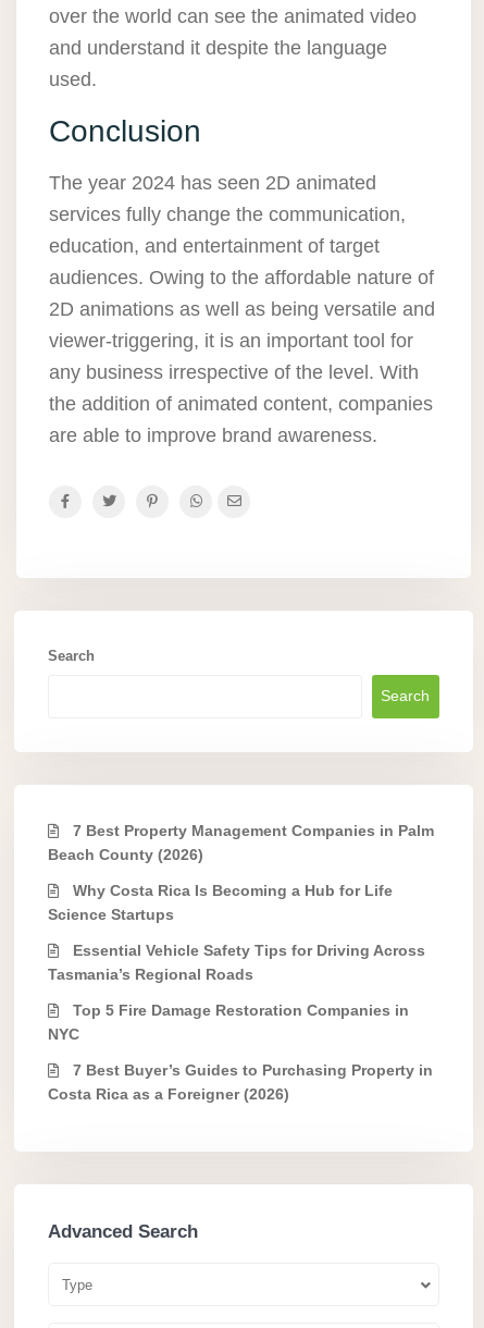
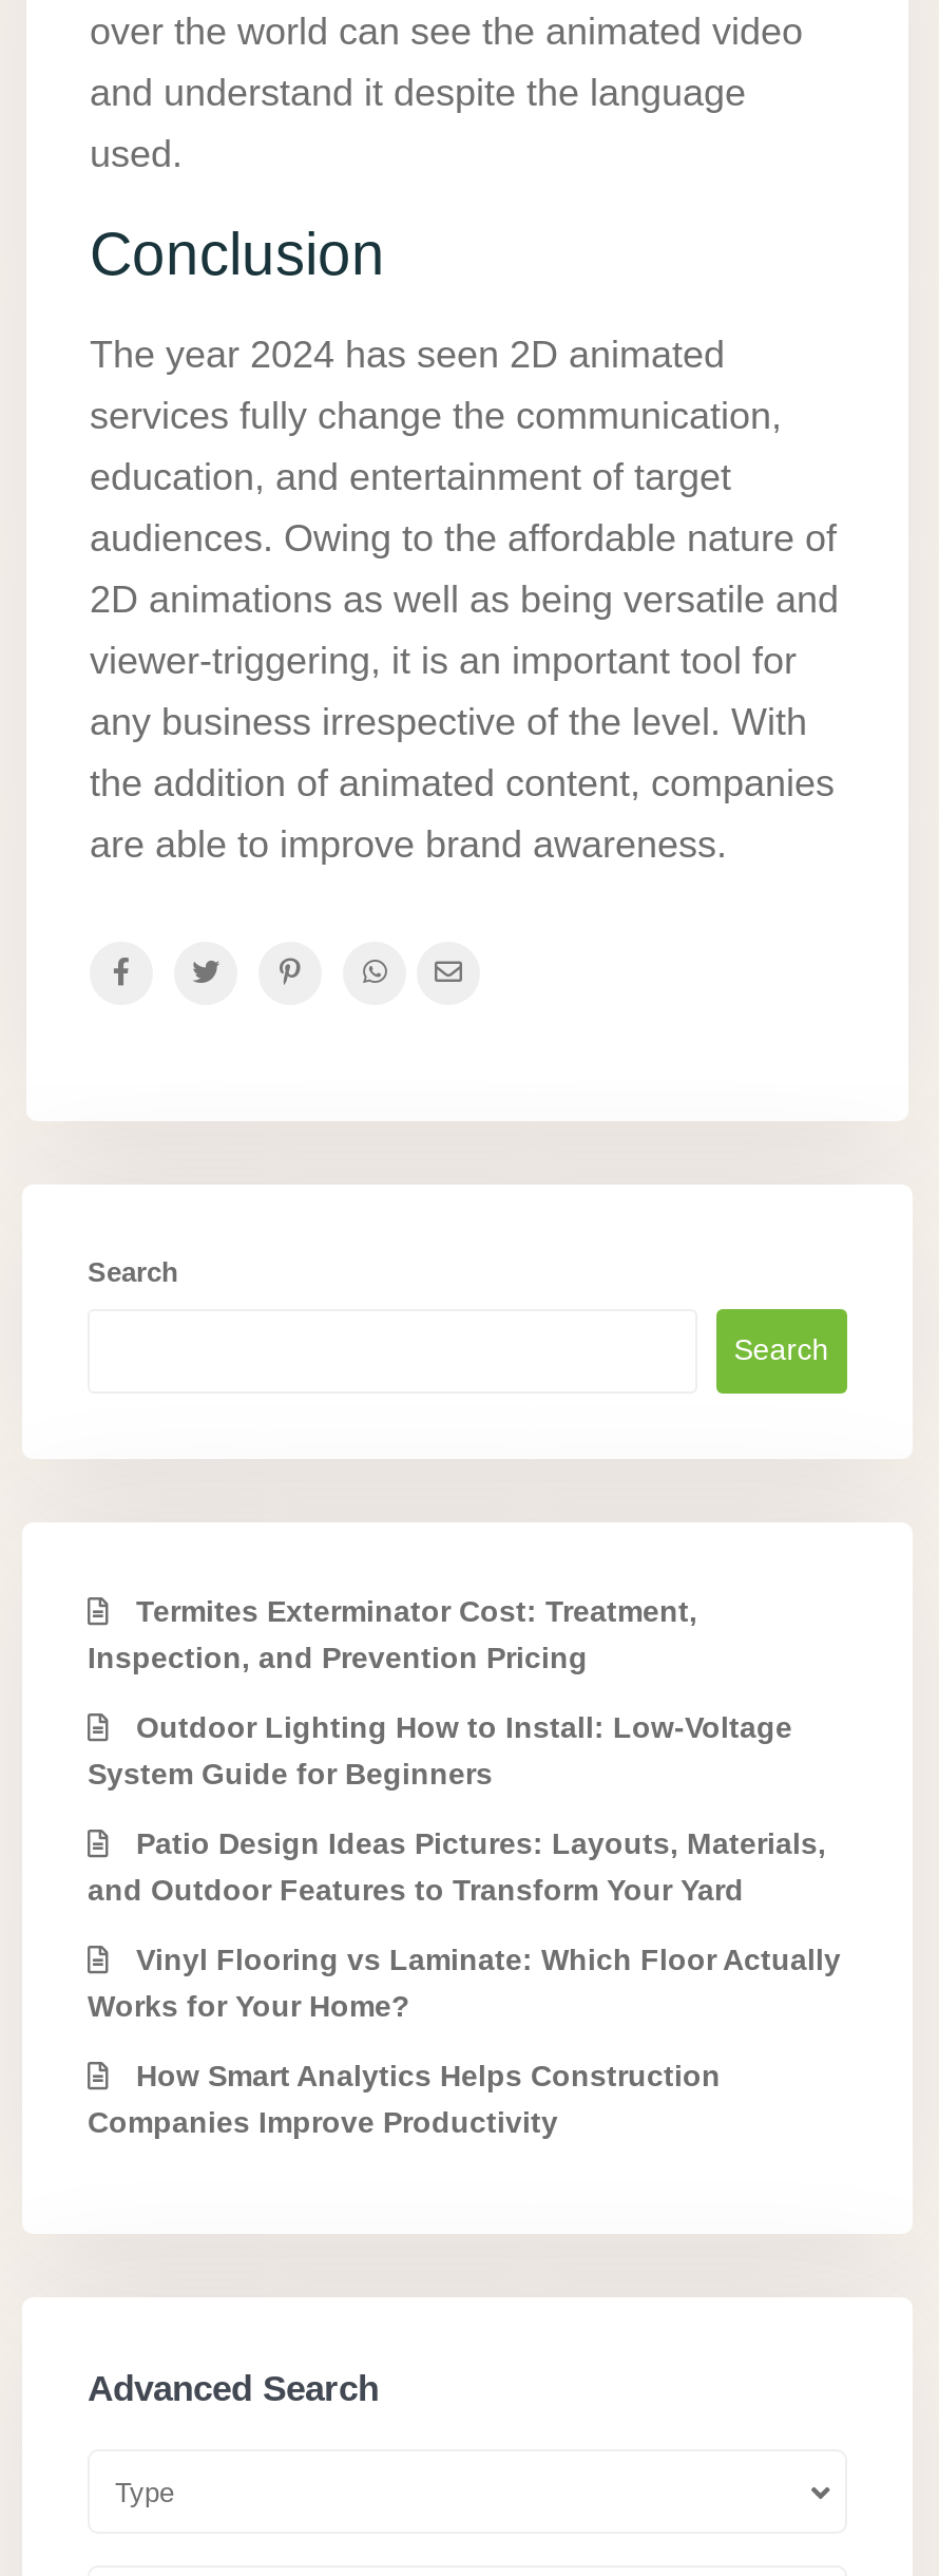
[48,822,434,863] 7 Best Property Management Companies in Palm | Beach County (2026) -> [88,1594,697,1674] Termites Exterminator Cost: Treatment, | Inspection, and Prevention Pricing
[48,881,393,923] Why Costa Rica Is Becoming a Hub for Life | Science Startups -> [88,1710,792,1790] Outdoor Lighting How to Install: Low-Voltage | System Guide for Beginners
[48,941,425,983] Essential Vehicle Safety Tips for Driving Across | Tasmania’s Regional Roads -> [88,1826,826,1906] Patio Design Ideas Pictures: Layouts, Materials, | and Outdoor Features to Transform Your Yard
[48,1001,409,1042] Top 5 Fire Damage Restoration Companies in | NYC -> [88,1942,841,2022] Vinyl Flooring vs Laminate: Which Floor Actually | Works for Your Home?
[48,1061,433,1102] 7 Best Buyer’s Guides to Purchasing Property in | Costa Rica as a Foreigner (2026) -> [88,2058,721,2138] How Smart Analytics Helps Construction | Companies Improve Productivity

